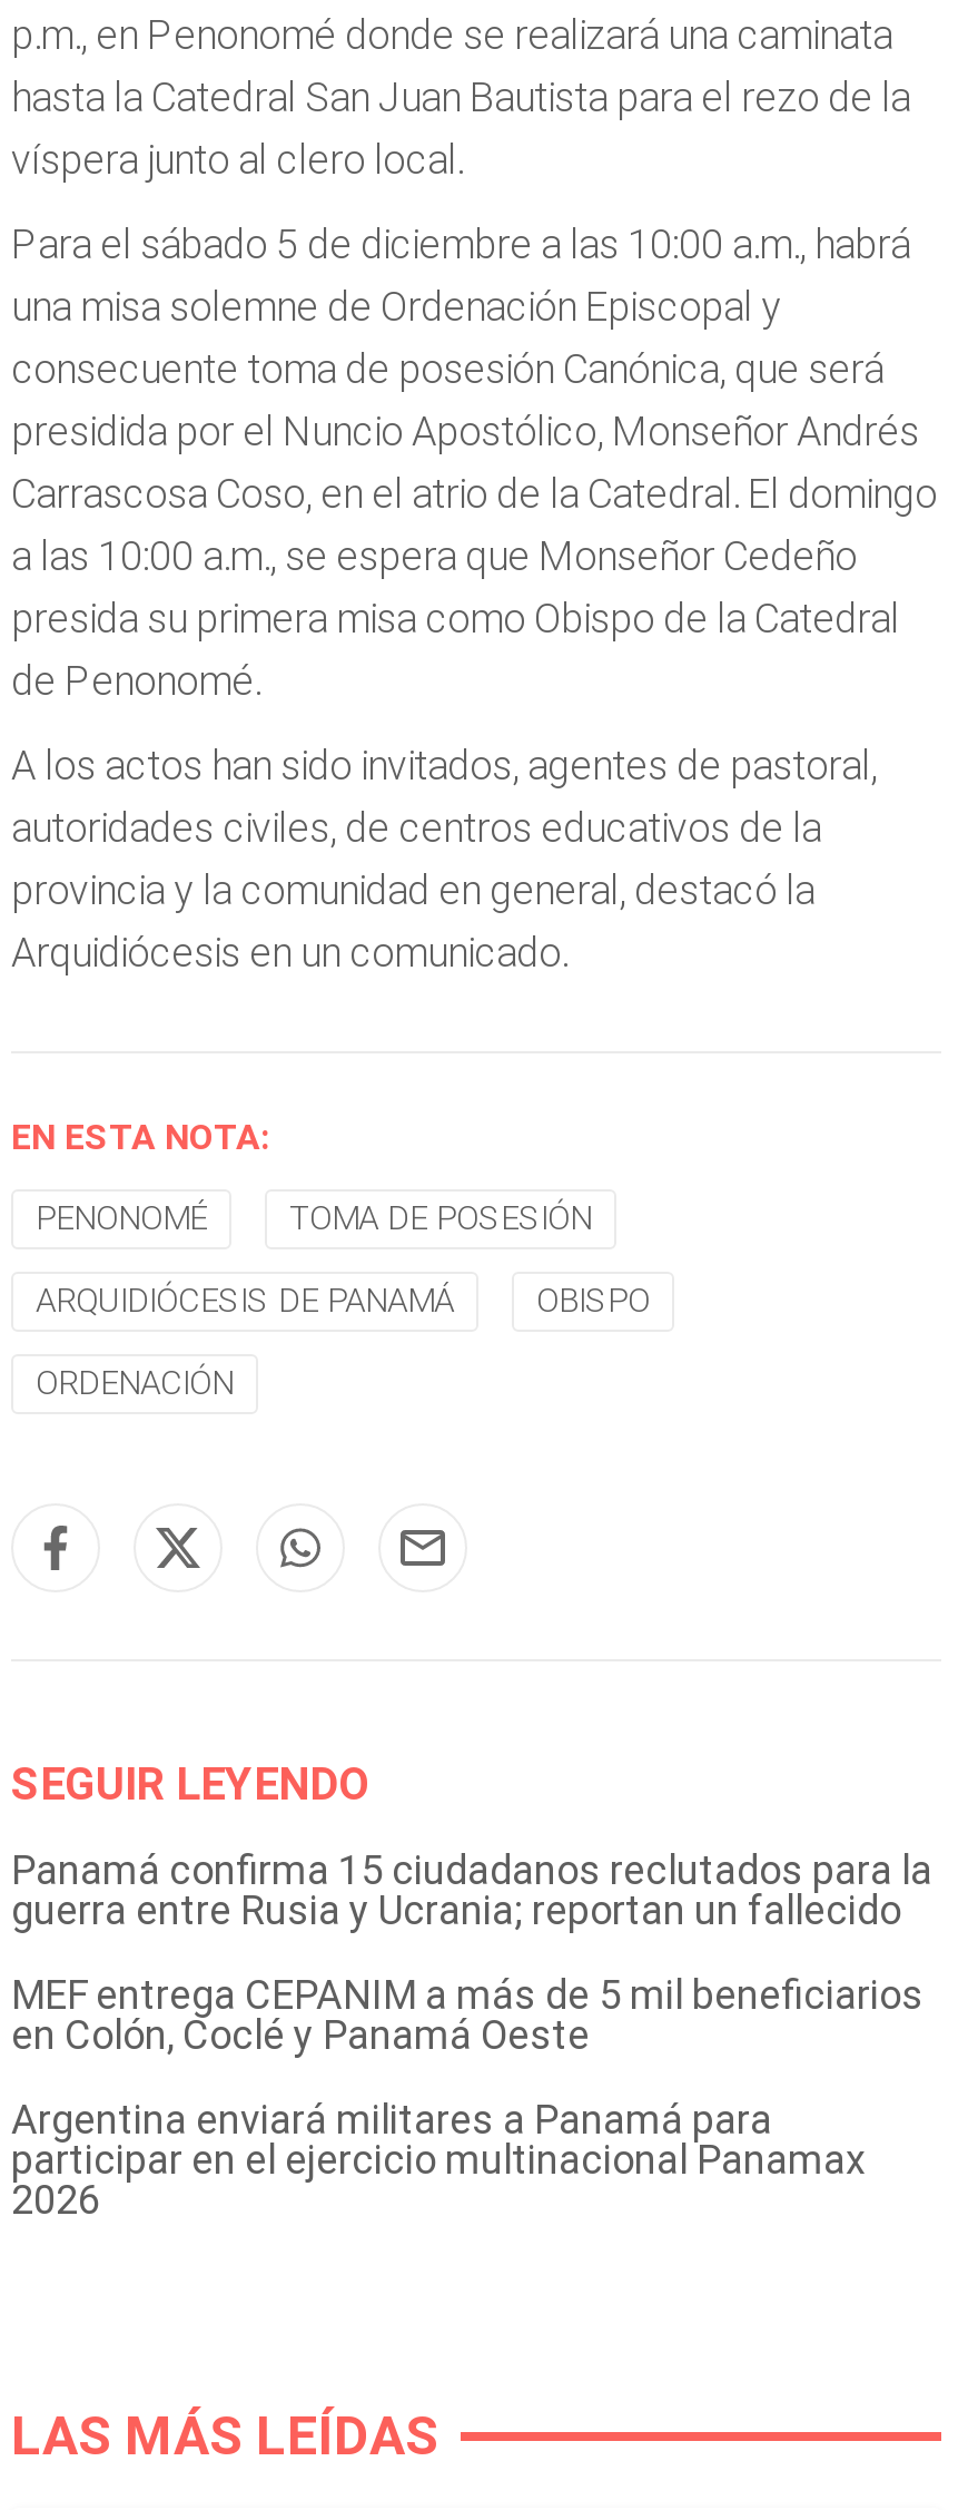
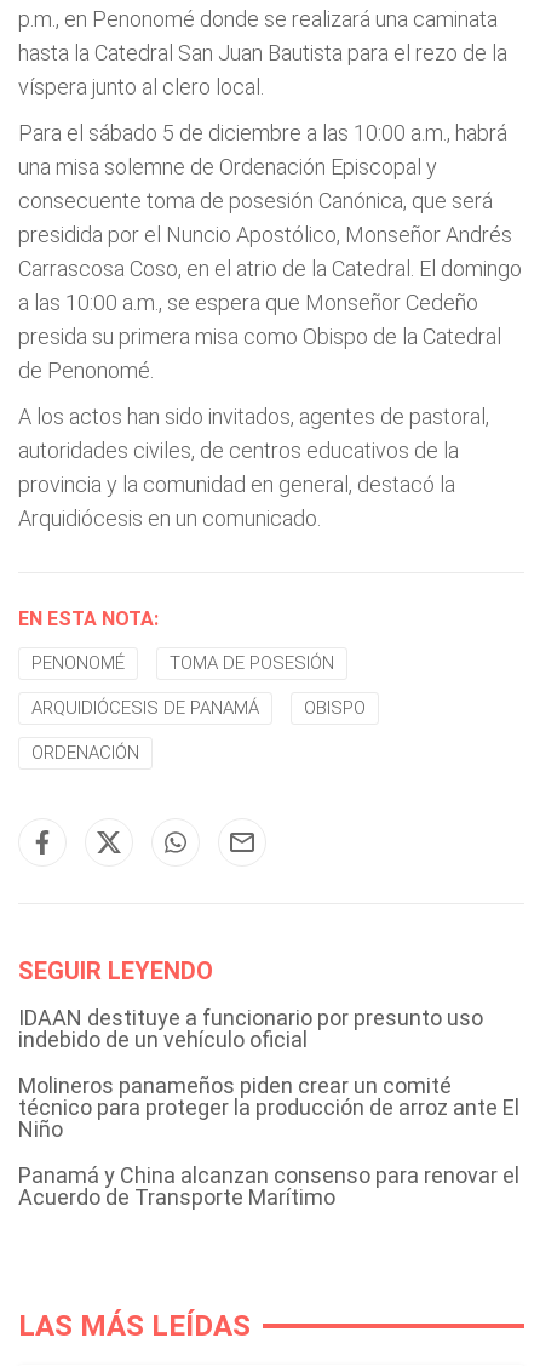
[11,1846,932,1933] Panamá confirma 15 ciudadanos reclutados para la | guerra entre Rusia y Ucrania; reportan un fallecido -> [18,1005,483,1052] IDAAN destituye a funcionario por presunto uso | indebido de un vehículo oficial
[11,1971,923,2058] MEF entrega CEPANIM a más de 5 mil beneficiarios | en Colón, Coclé y Panamá Oeste -> [18,1073,519,1142] Molineros panameños piden crear un comité | técnico para proteger la producción de arroz ante El | Niño
[11,2096,866,2223] Argentina enviará militares a Panamá para | participar en el ejercicio multinacional Panamax | 2026 -> [18,1162,519,1210] Panamá y China alcanzan consenso para renovar el | Acuerdo de Transporte Marítimo

